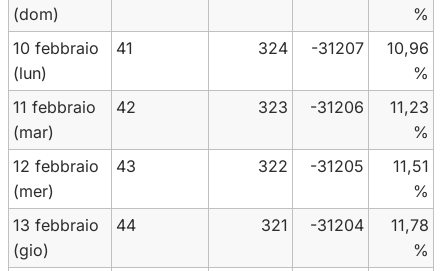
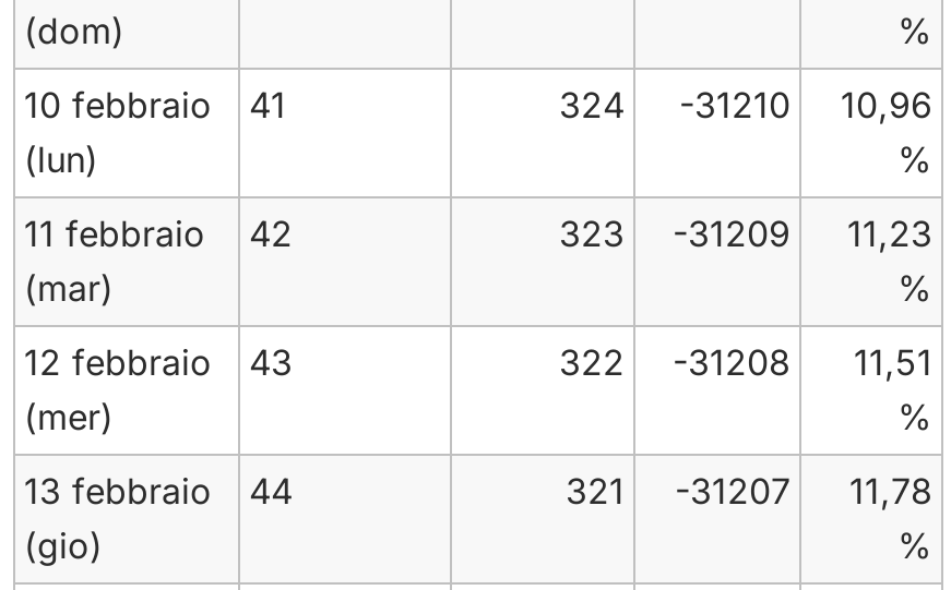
[258,38,429,58] 324 -31207 10,96 -> [559,83,932,127] 324 -31210 10,96
[258,97,429,117] 323 -31206 11,23 -> [559,212,932,255] 323 -31209 11,23
[258,156,429,176] 322 -31205 11,51 -> [559,340,932,384] 322 -31208 11,51
[261,215,429,235] 321 -31204 11,78 -> [566,469,932,513] 321 -31207 11,78

